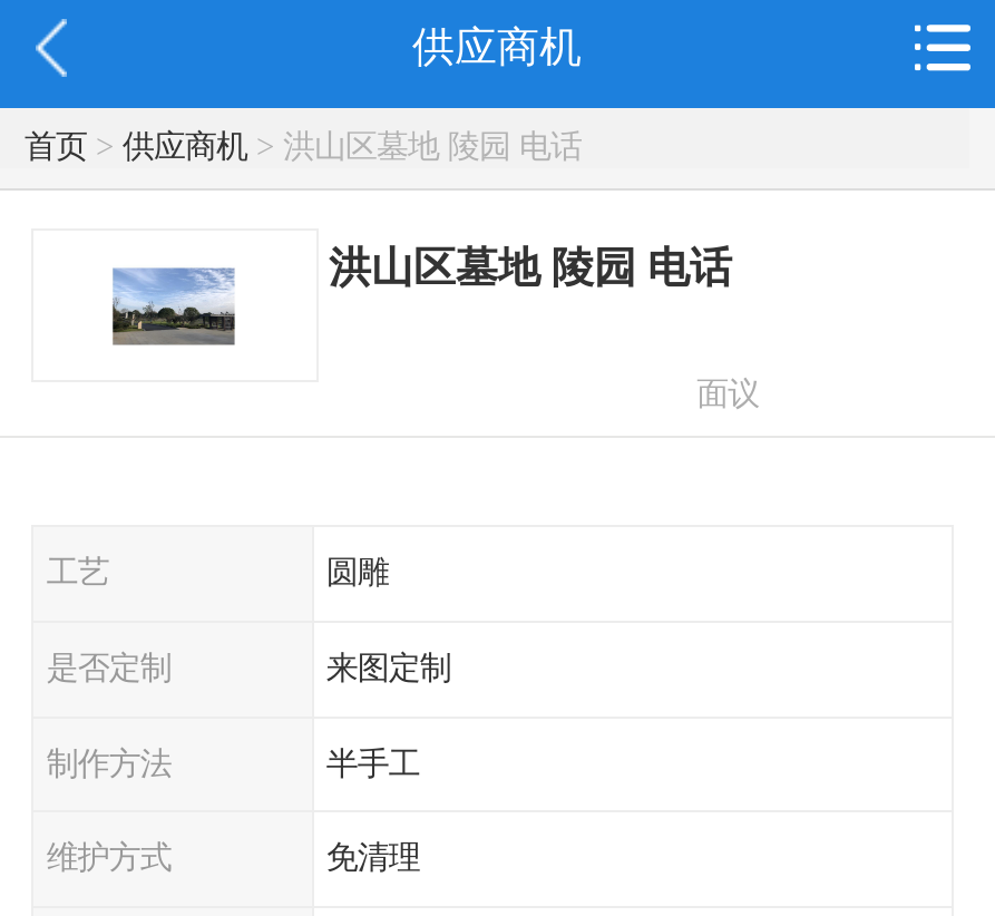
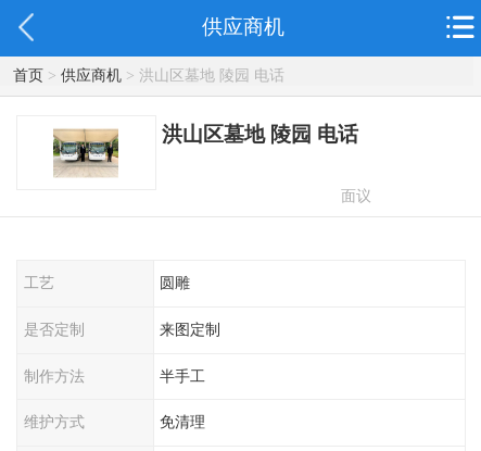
[107,257,241,355] [image] -> [52,128,119,178] [image]

